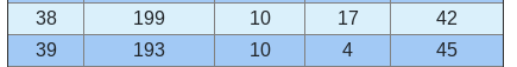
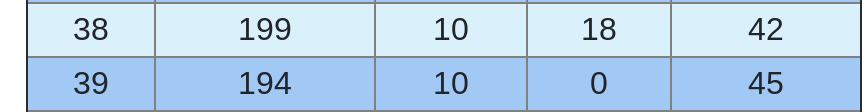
[337,9,358,29] 17 -> [581,13,617,47] 18
[133,40,165,60] 193 -> [238,67,292,101] 194
[342,40,353,60] 4 -> [590,67,608,101] 0

